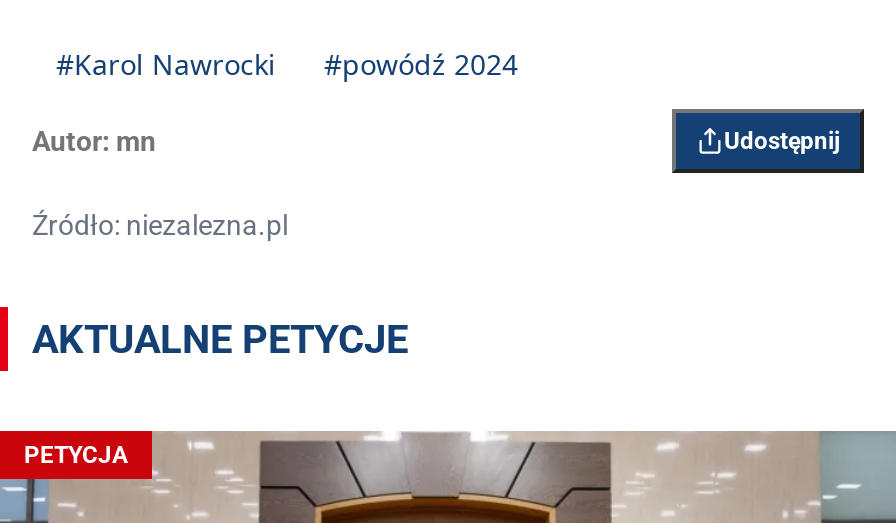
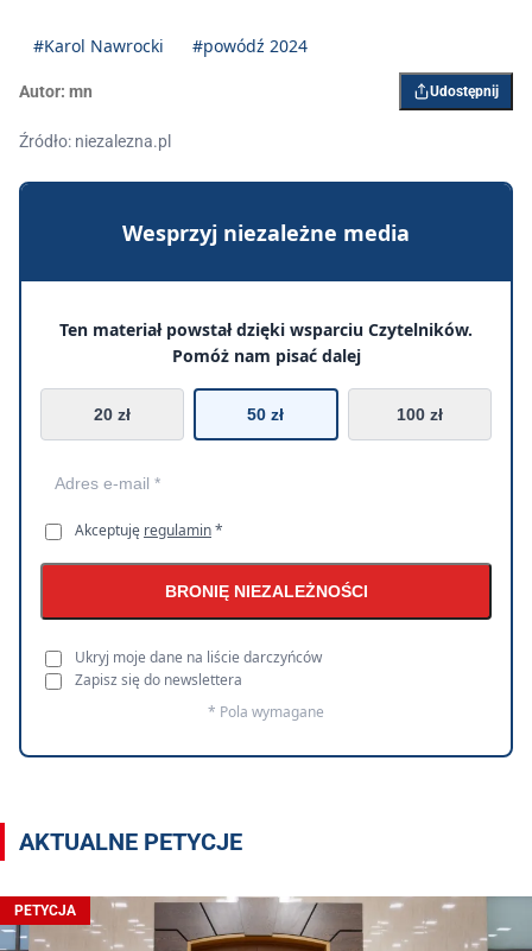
none -> [18,180,514,759] [image] | Wesprzyj niezależne media | Ten materiał powstał dzięki wsparciu Czytelników. | Pomóż nam pisać dalej | 20 zł | 50 zł | 100 zł
none -> [75,520,368,722] Akceptuję regulamin * | BRONIĘ NIEZALEŻNOŚCI | Ukryj moje dane na liście darczyńców | Zapisz się do newslettera | * Pola wymagane

